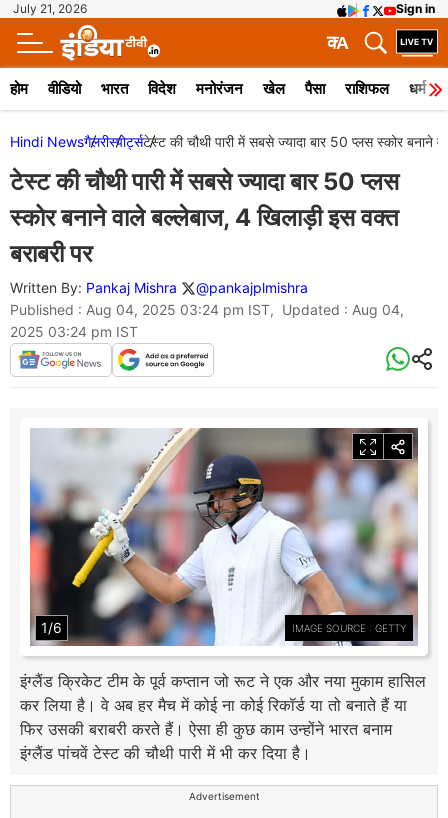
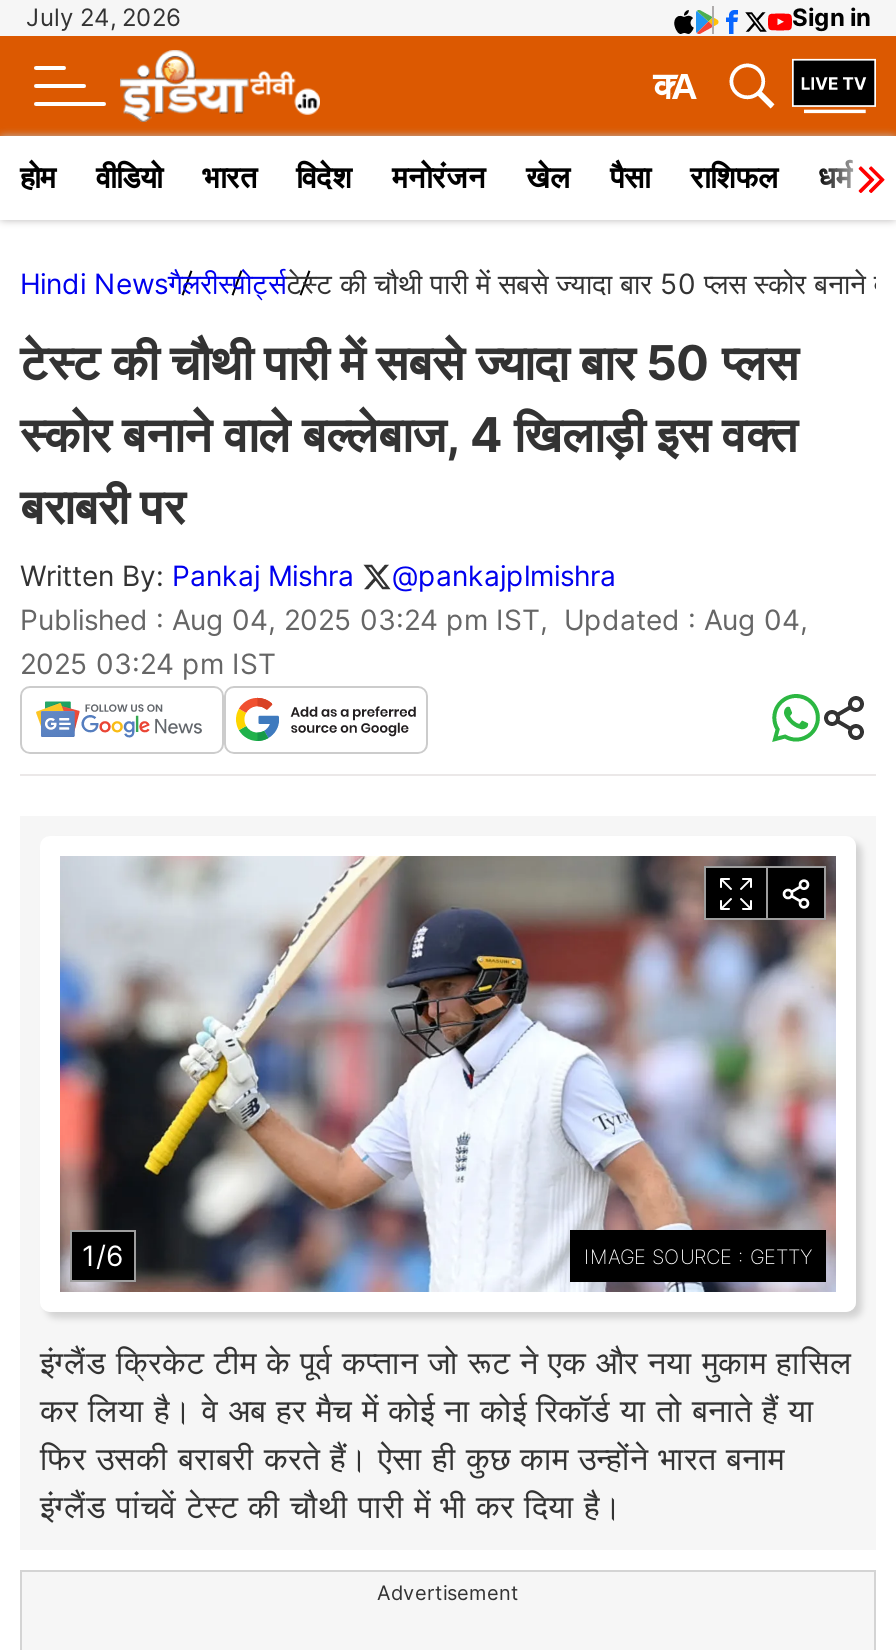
[13,1,87,16] July 21, 2026 -> [26,2,180,32] July 24, 2026

